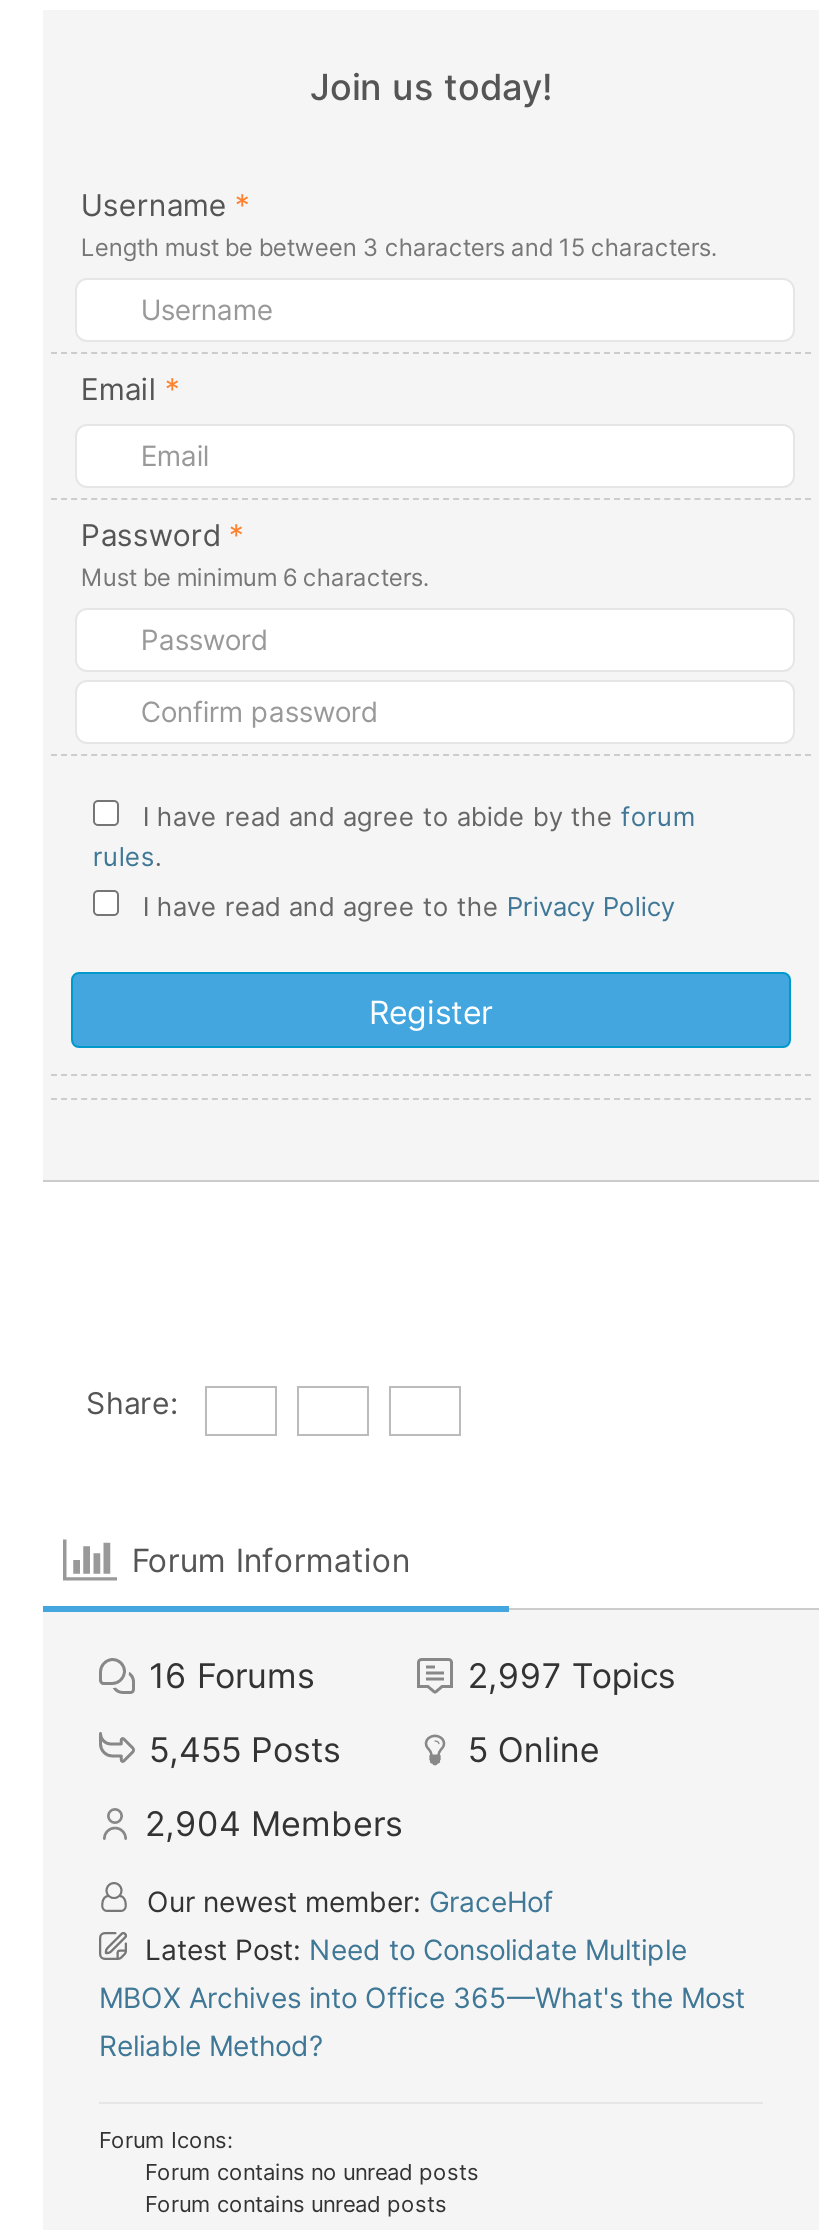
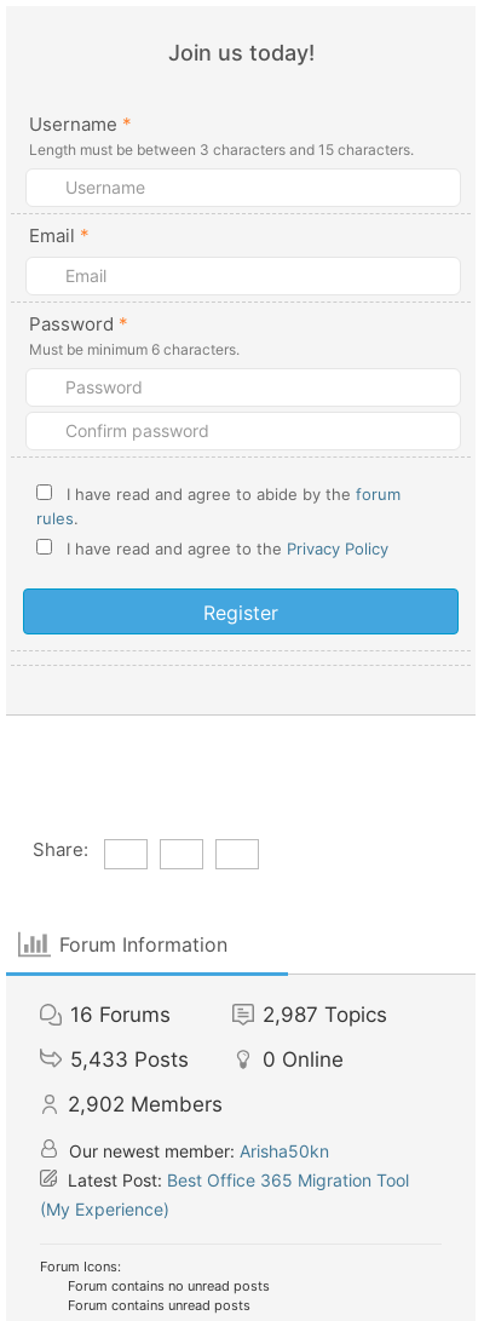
[468,1655,676,1695] 2,997 Topics -> [263,1002,388,1026] 2,987 Topics
[149,1729,600,1769] 5,455 Posts | 5 Online -> [70,1047,344,1071] 5,433 Posts | 0 Online
[145,1803,403,1843] 2,904 Members -> [68,1092,223,1116] 2,902 Members
[99,1883,745,2061] Our newest member: GraceHof | Latest Post: Need to Consolidate Multiple | MBOX Archives into Office 365—What's the Most | Reliable Method? -> [40,1140,409,1219] Our newest member: Arisha50kn | Latest Post: Best Office 365 Migration Tool | (My Experience)

